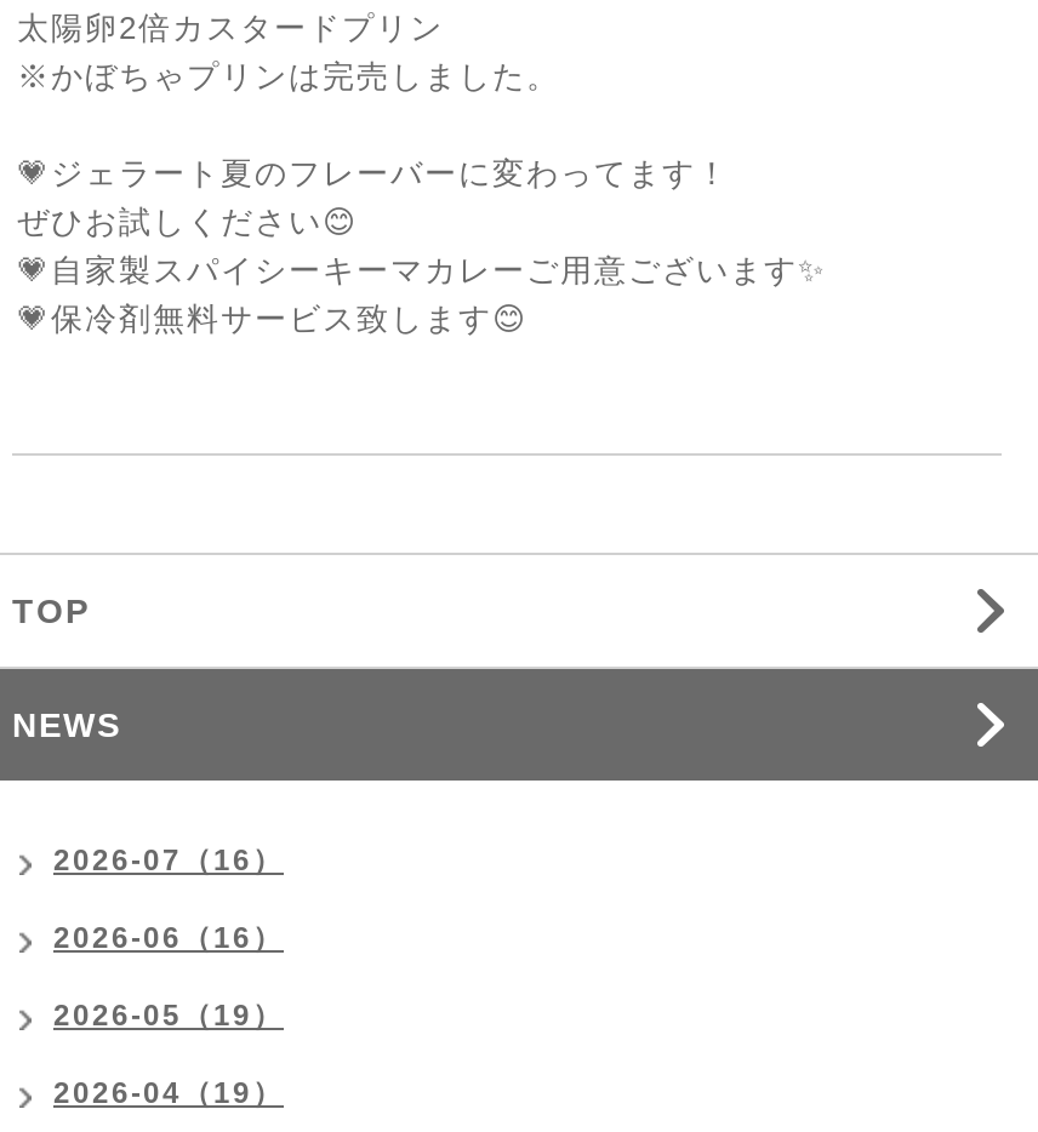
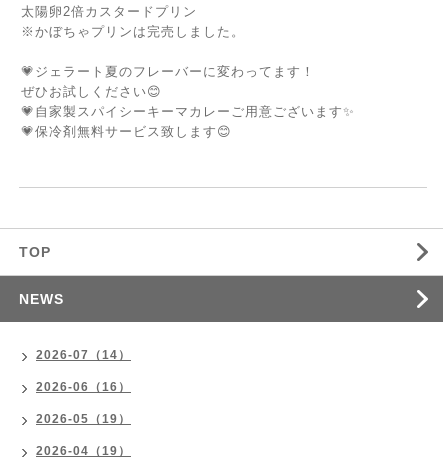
[53,844,284,877] 2026-07（16） -> [36,348,131,362] 2026-07（14）

